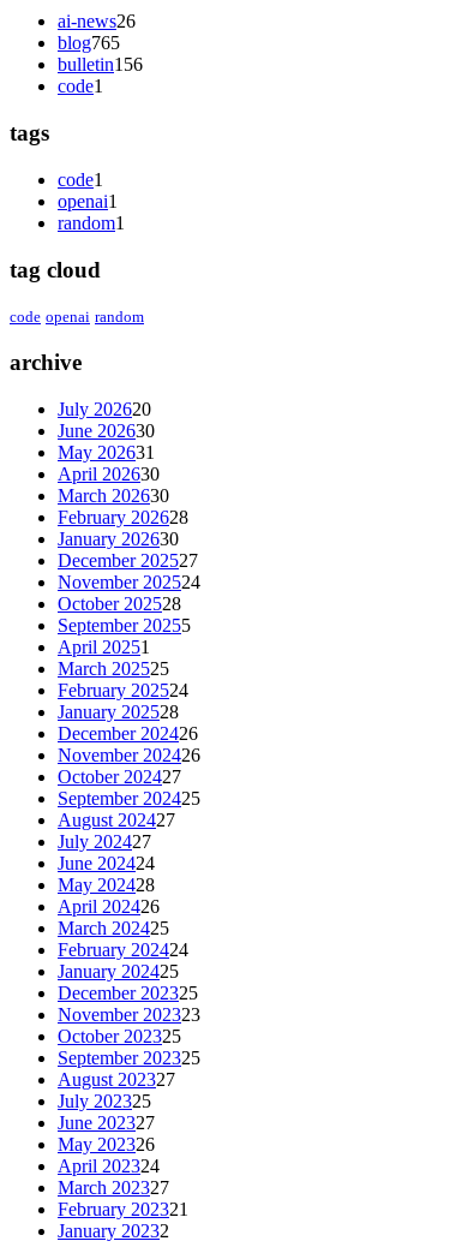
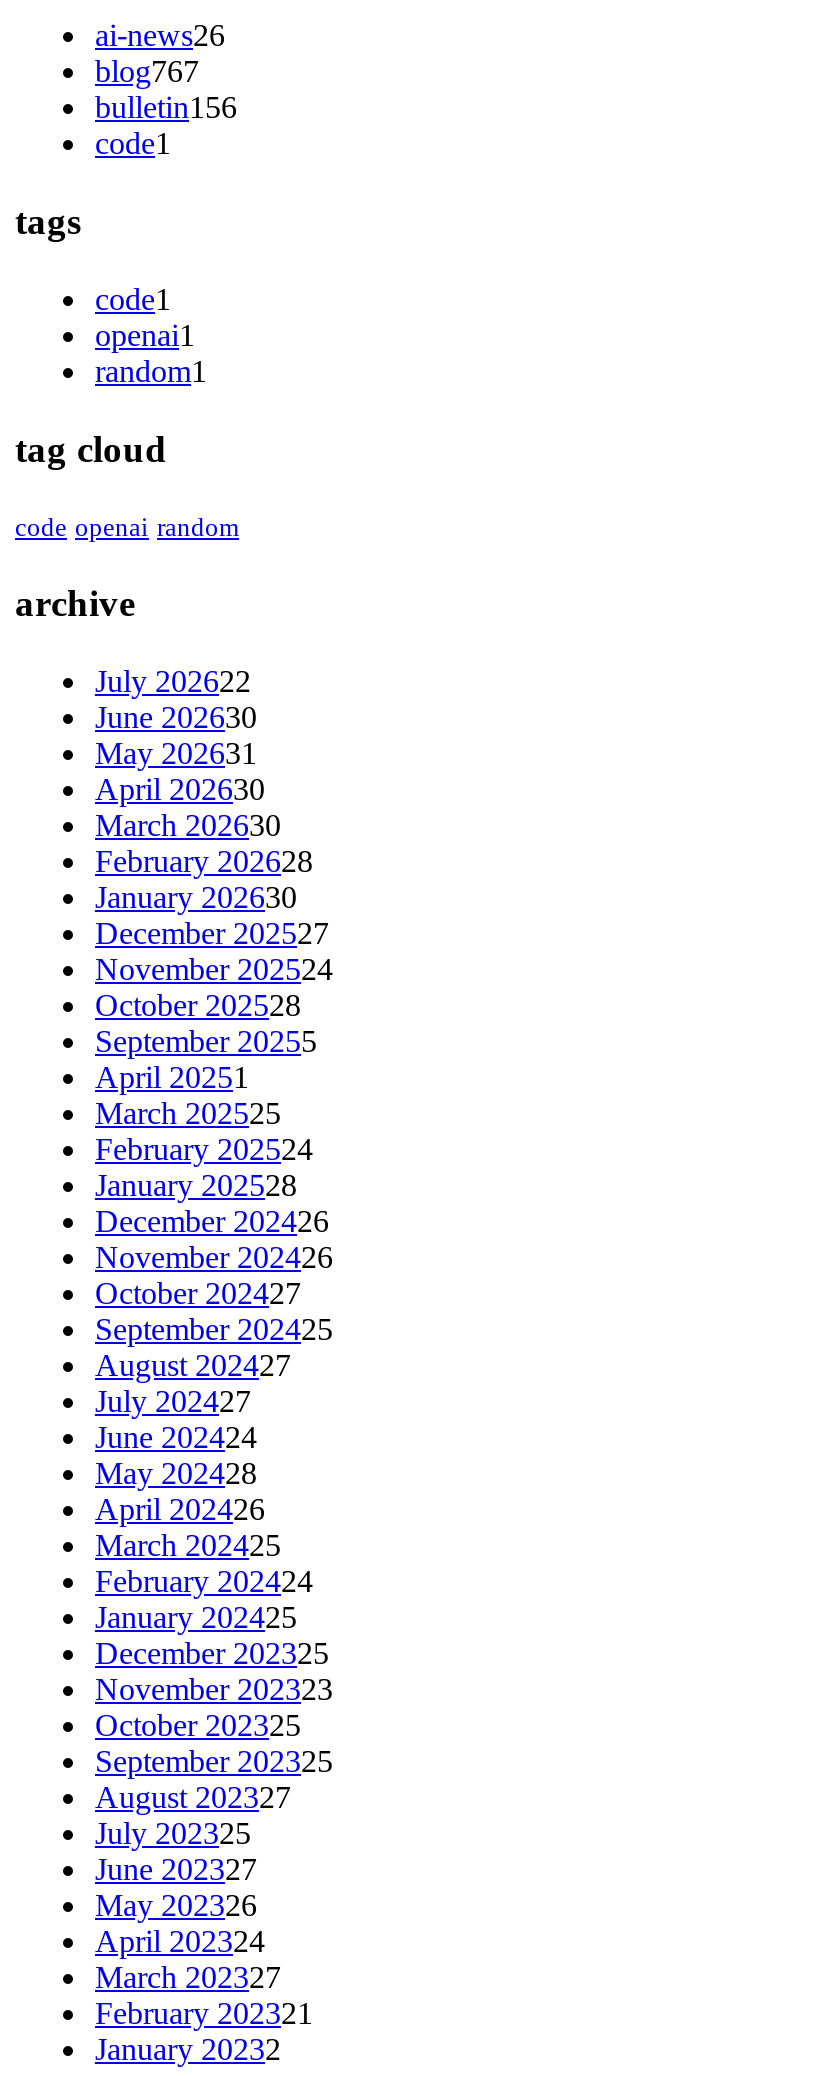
[58,33,120,53] blog765 -> [95,55,199,89] blog767
[58,398,151,419] July 202620 -> [95,663,251,697] July 202622

